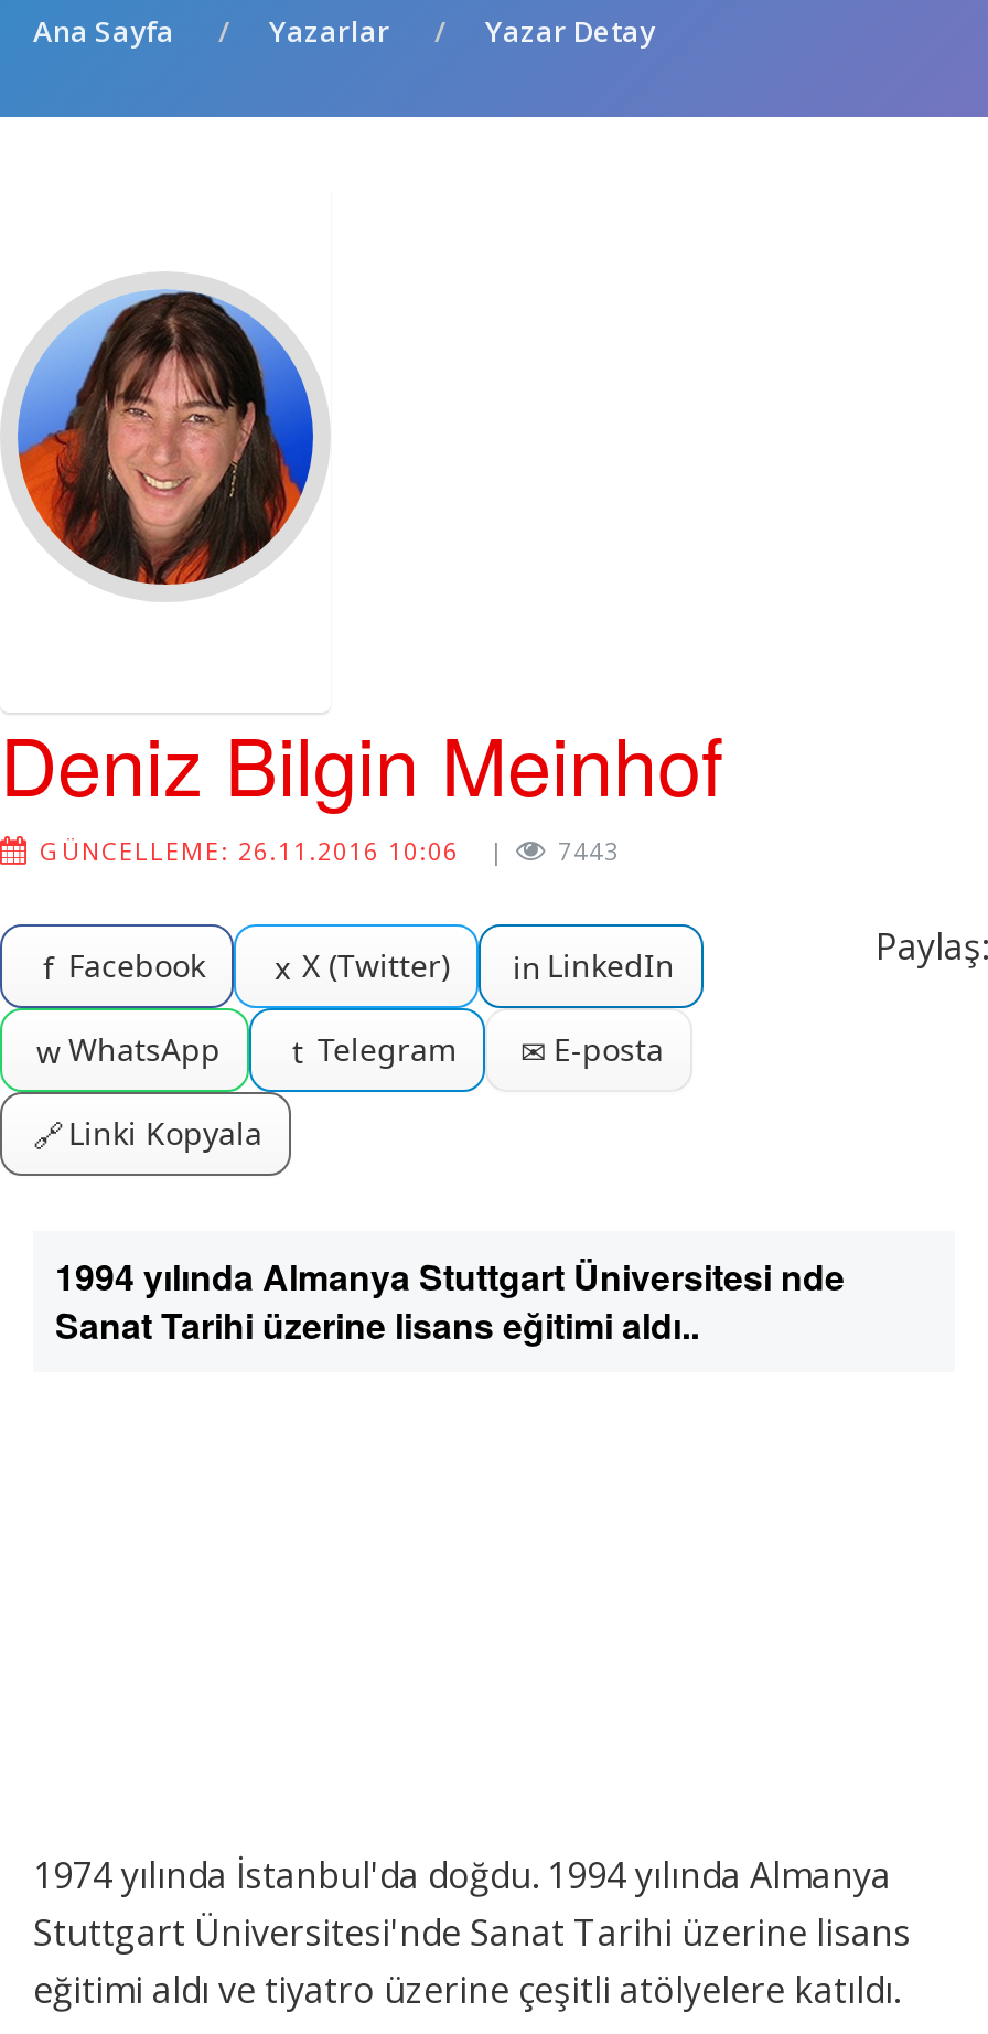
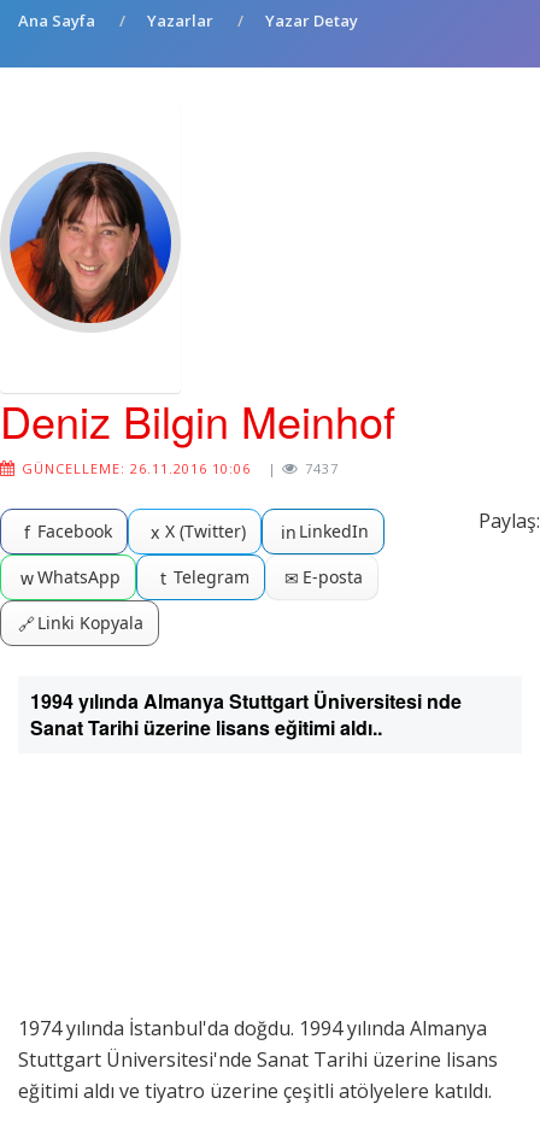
[558,834,620,867] 7443 -> [305,459,339,477] 7437

